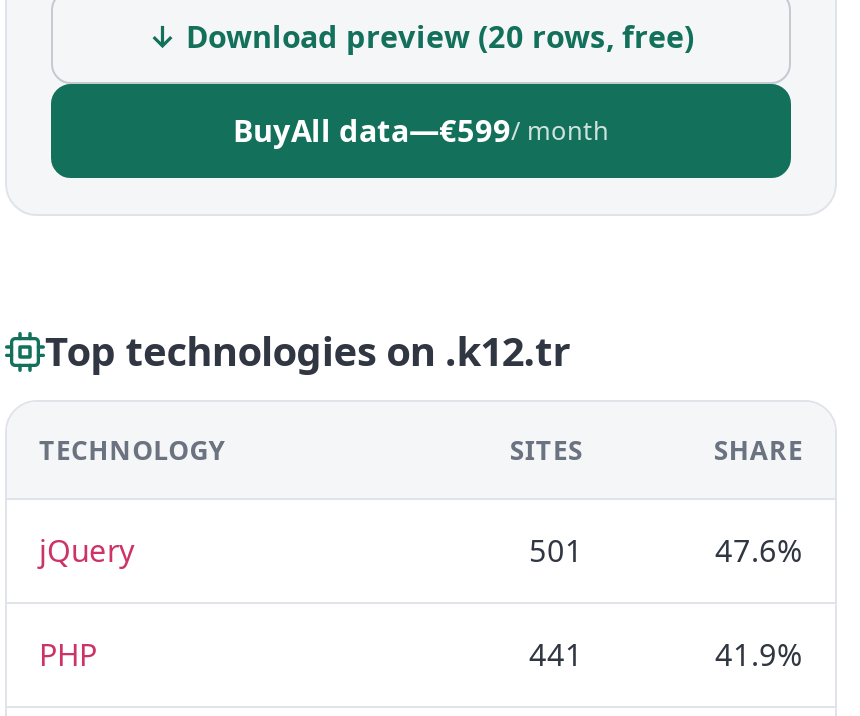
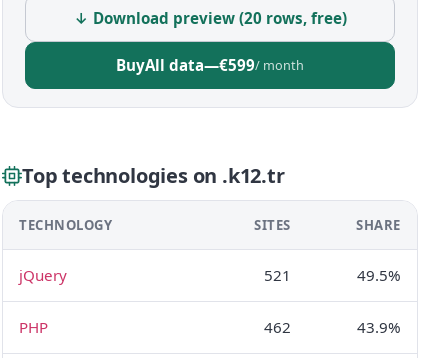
[529,530,583,570] 501 -> [264,265,291,285] 521
[715,530,803,570] 47.6% -> [357,265,401,285] 49.5%
[529,634,583,674] 441 -> [264,317,291,337] 462
[715,634,803,674] 41.9% -> [357,317,401,337] 43.9%

